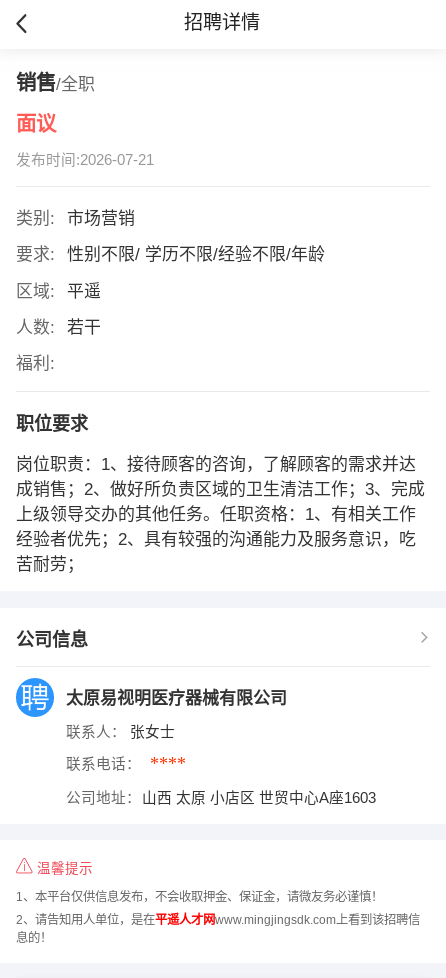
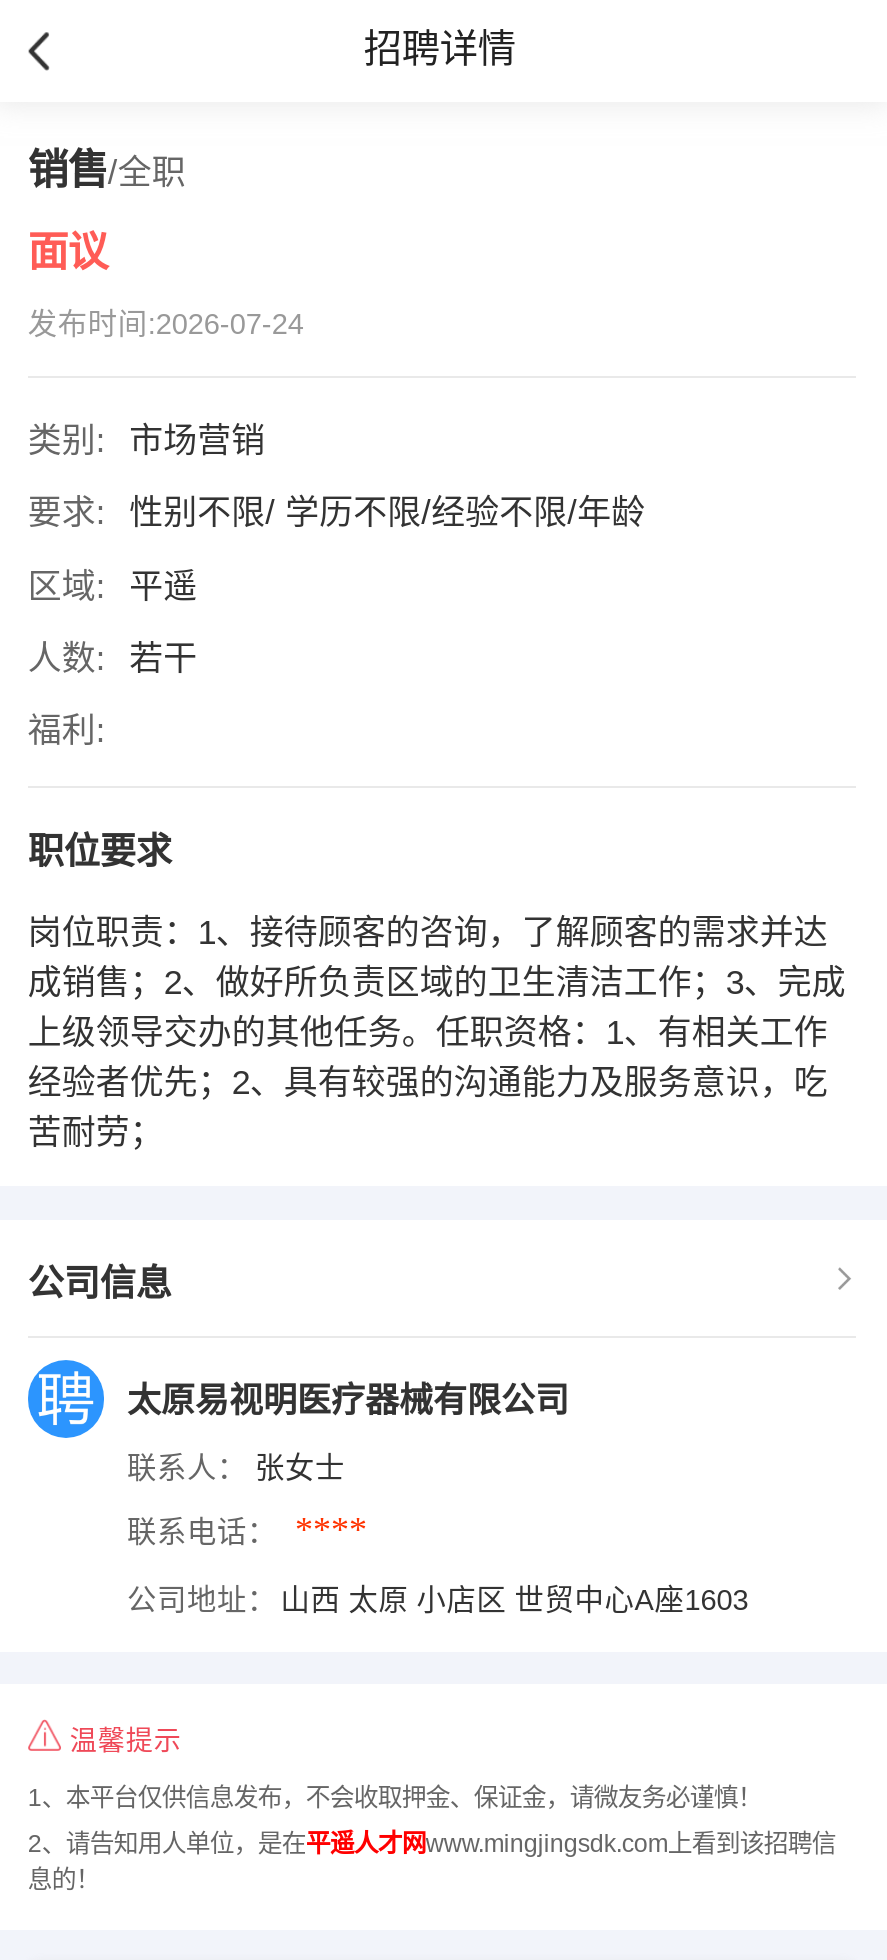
[16,152,154,168] 发布时间:2026-07-21 -> [28,308,304,340] 发布时间:2026-07-24

